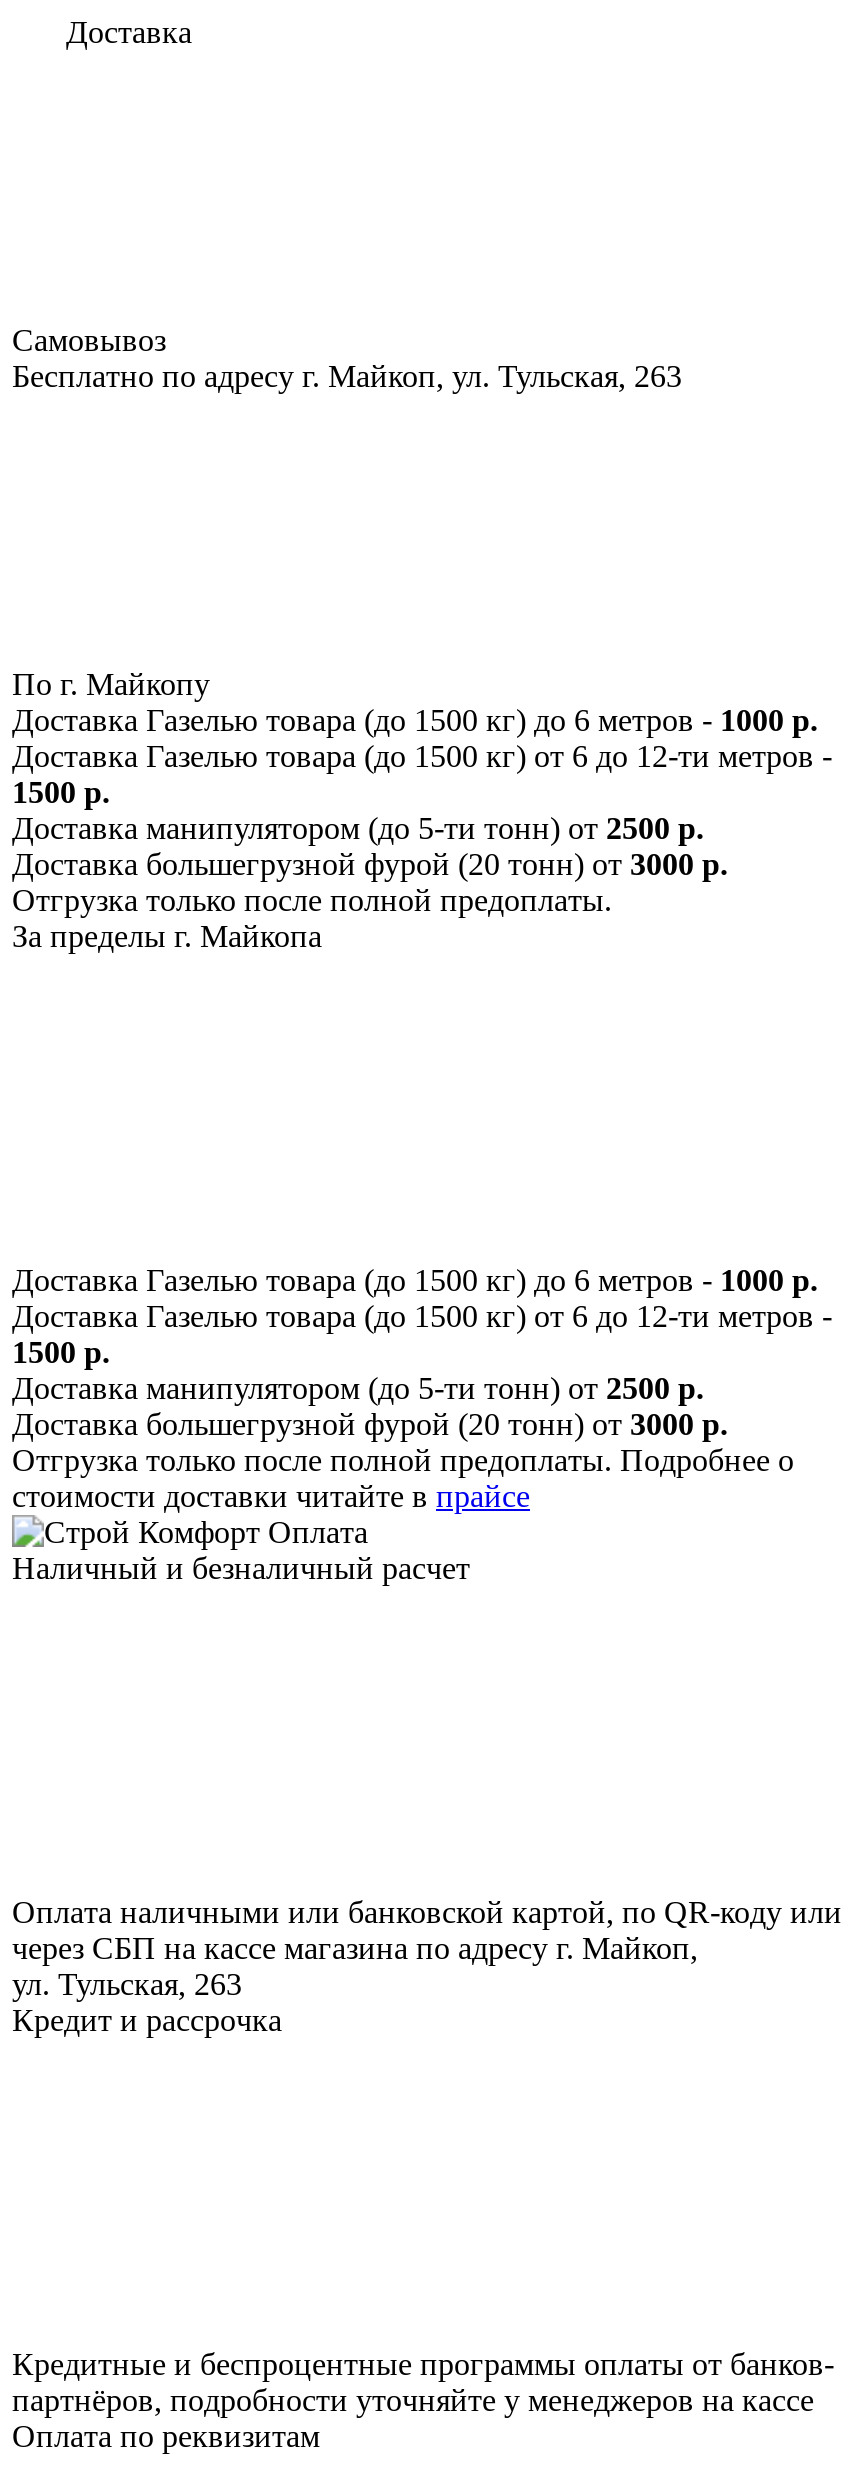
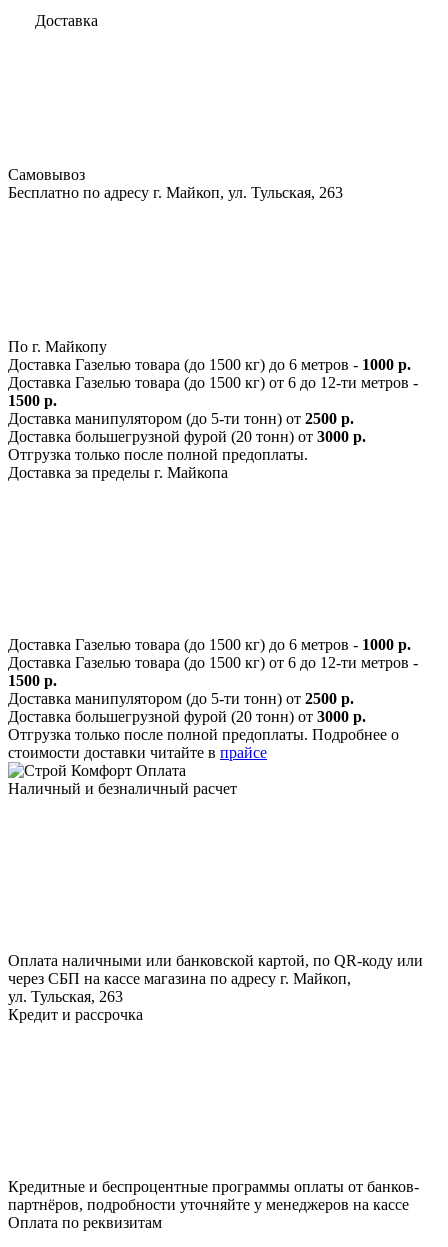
[12,919,322,953] За пределы г. Майкопа -> [8,464,228,481] Доставка за пределы г. Майкопа

